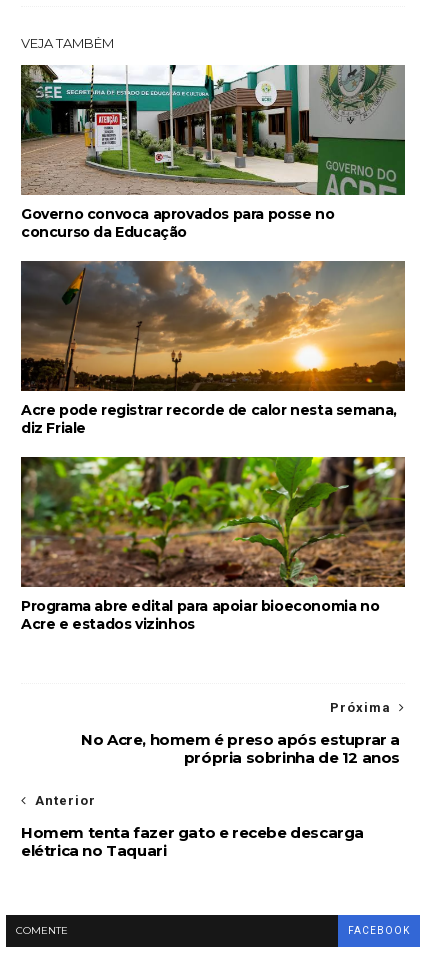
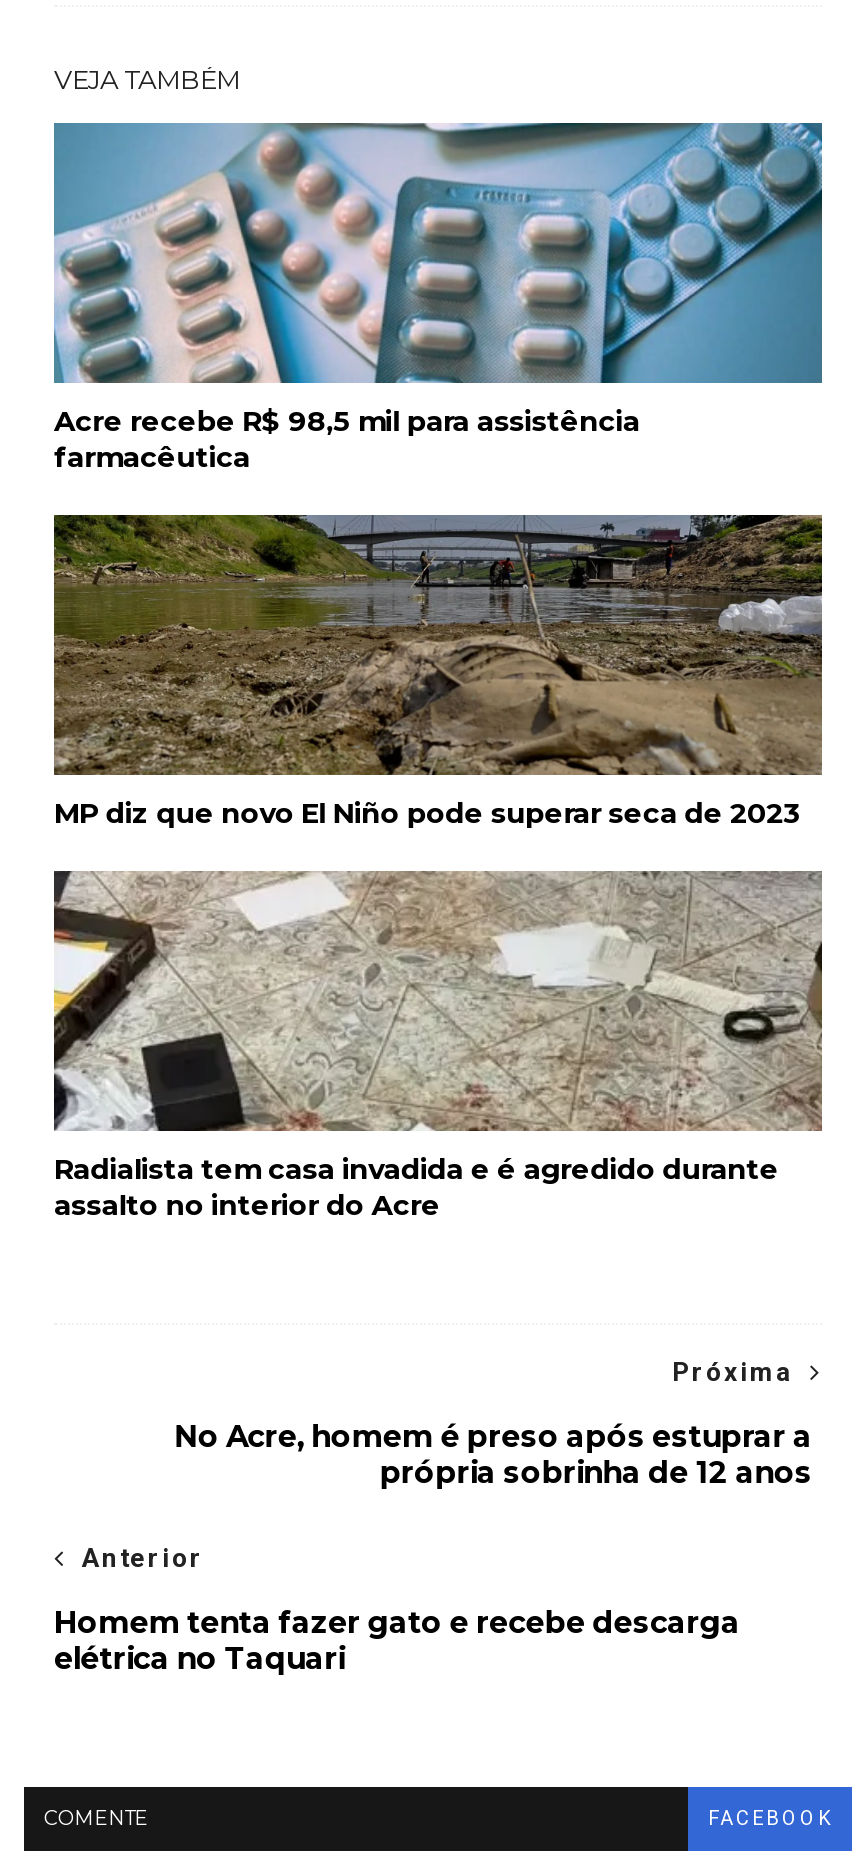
[20,64,406,241] [image] | Governo convoca aprovados para posse no | concurso da Educação -> [52,121,824,475] [image] | Acre recebe R$ 98,5 mil para assistência | farmacêutica
[21,260,406,437] [image] | Acre pode registrar recorde de calor nesta semana, | diz Friale -> [54,513,824,831] [image] | MP diz que novo El Niño pode superar seca de 2023
[20,456,405,633] [image] | Programa abre edital para apoiar bioeconomia no | Acre e estados vizinhos -> [52,869,822,1223] [image] | Radialista tem casa invadida e é agredido durante | assalto no interior do Acre

